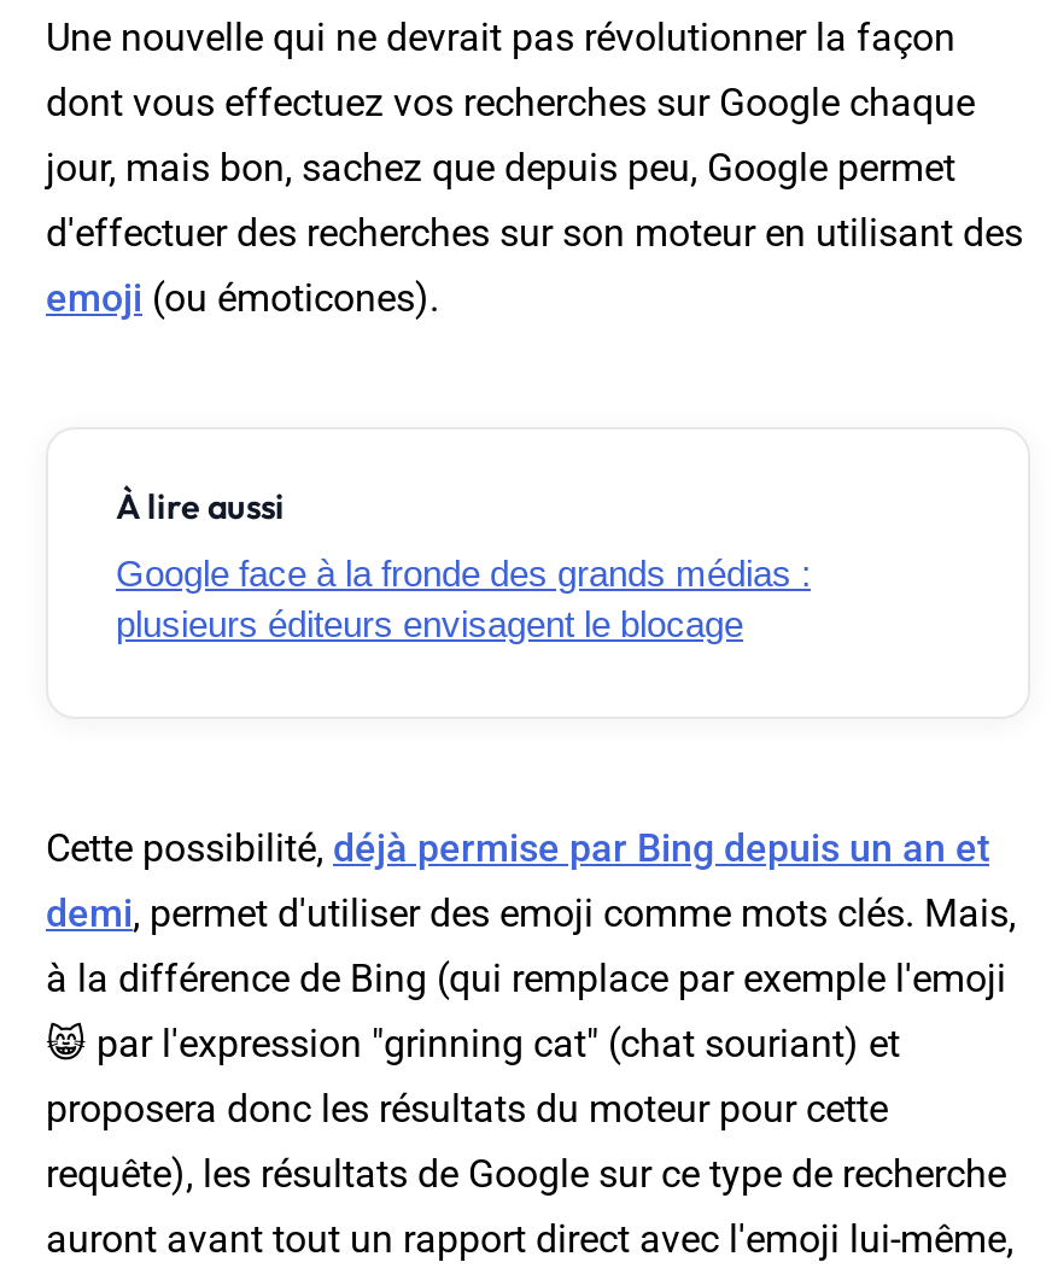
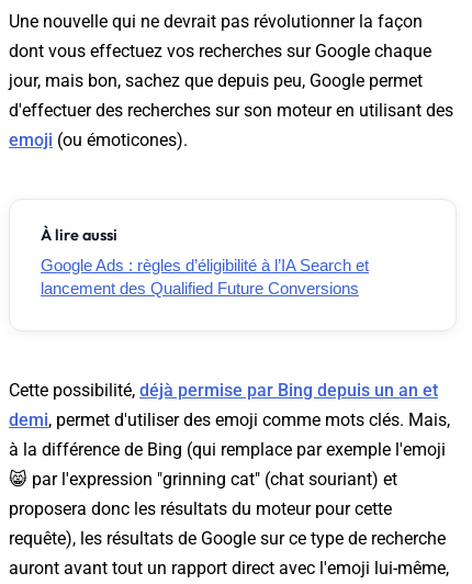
[116,553,811,645] Google face à la fronde des grands médias : | plusieurs éditeurs envisagent le blocage -> [41,256,369,298] Google Ads : règles d’éligibilité à l’IA Search et | lancement des Qualified Future Conversions

